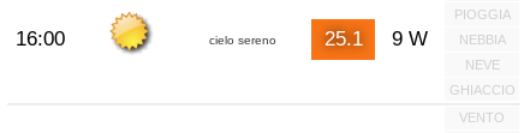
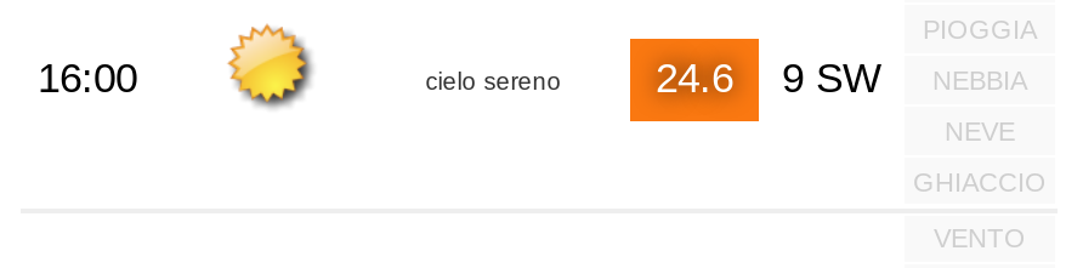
[324,27,428,50] 25.1 | 9 W -> [656,55,881,101] 24.6 | 9 SW

